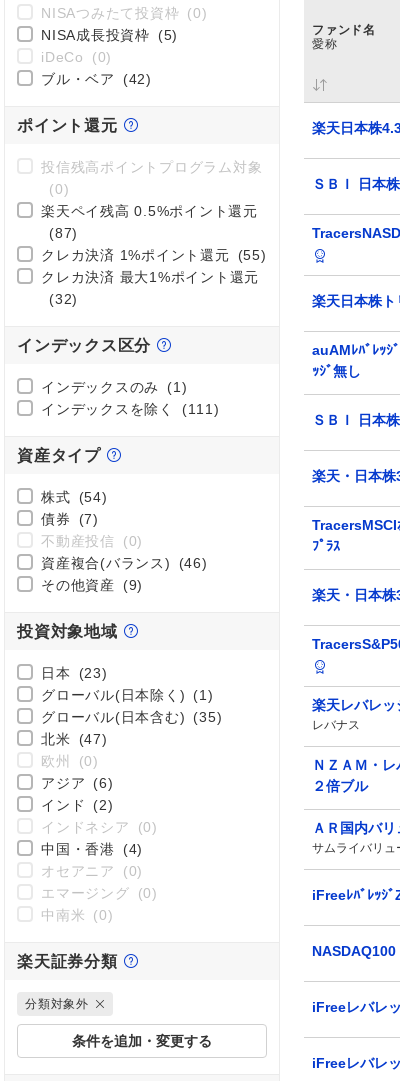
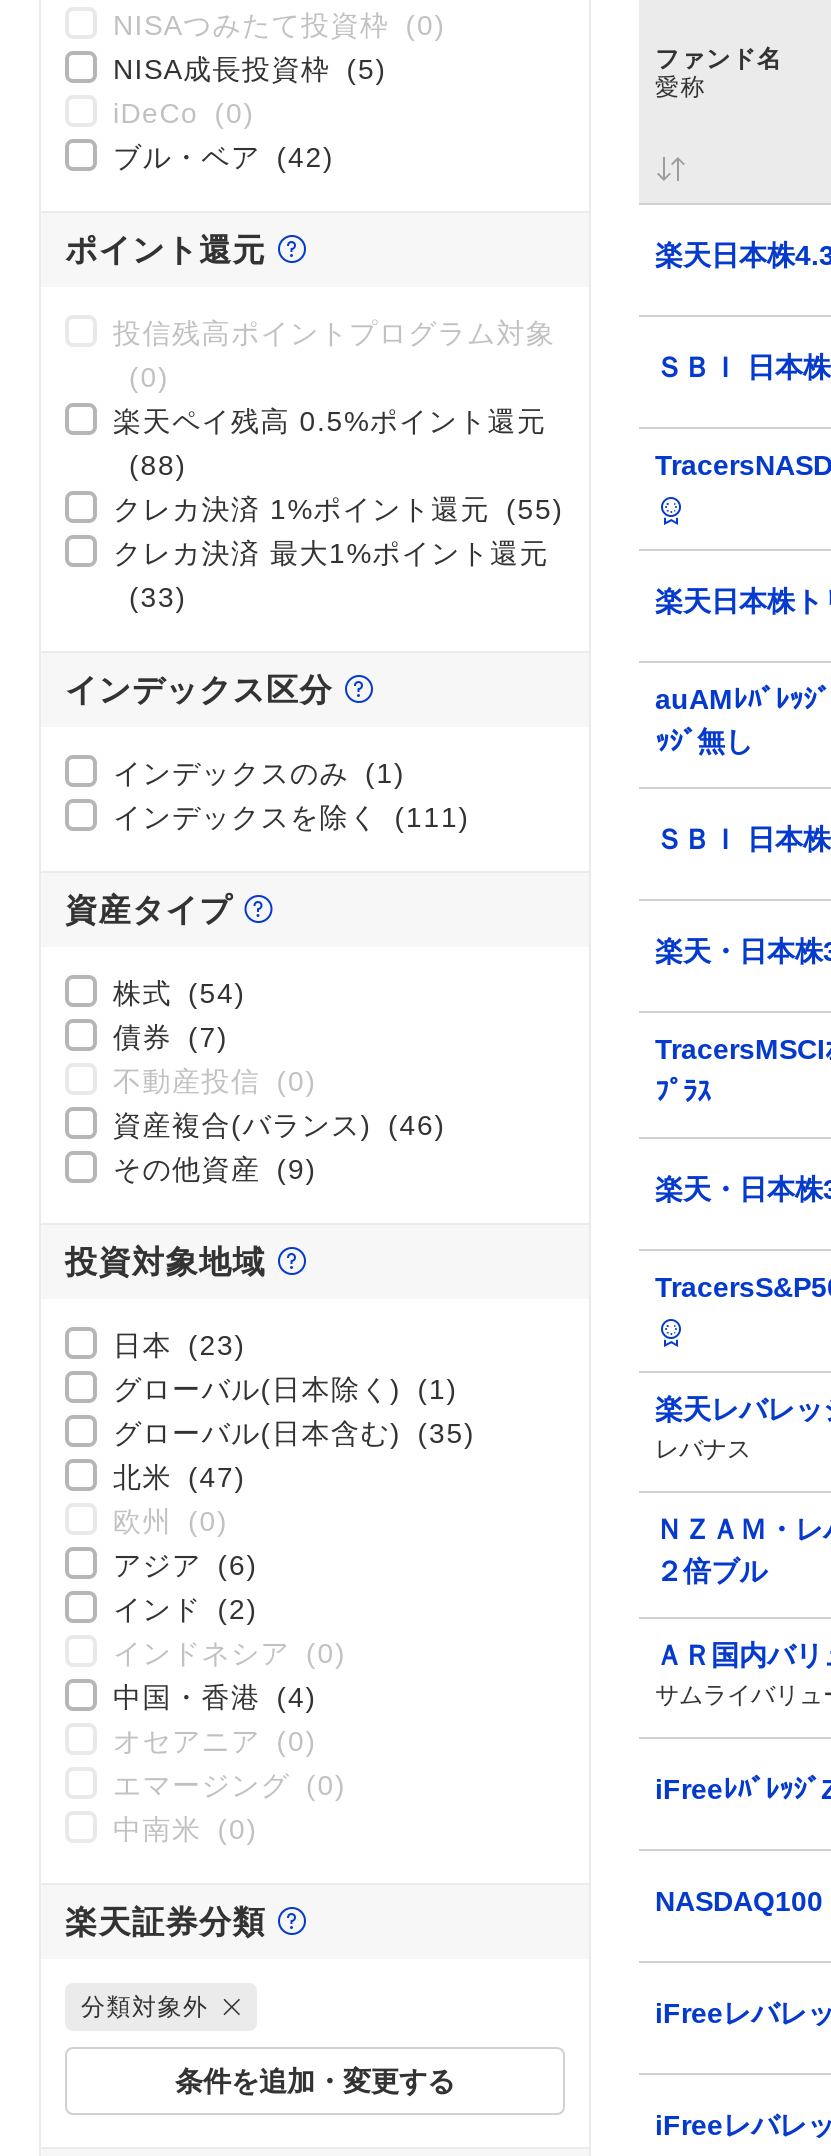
[49,225,78,241] (87) -> [129,449,187,481] (88)
[49,291,78,307] (32) -> [129,581,187,613] (33)

